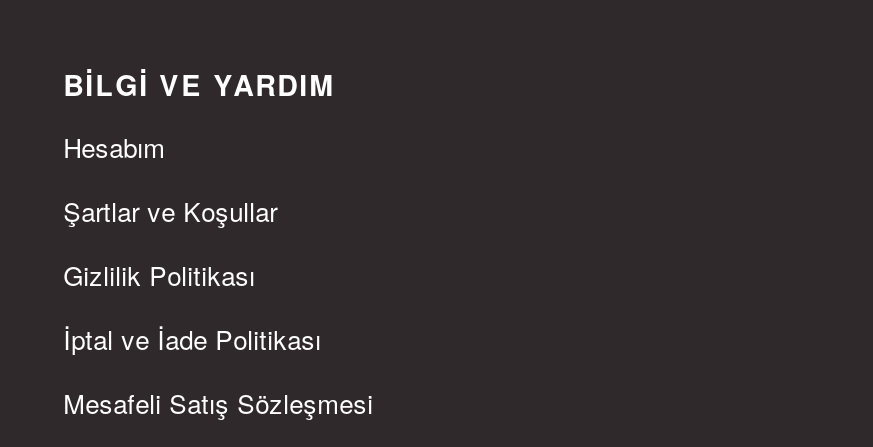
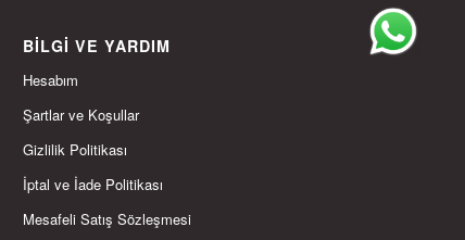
none -> [368,7,418,56] [image]

